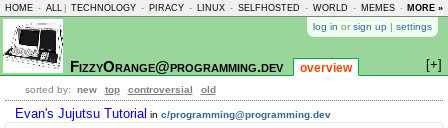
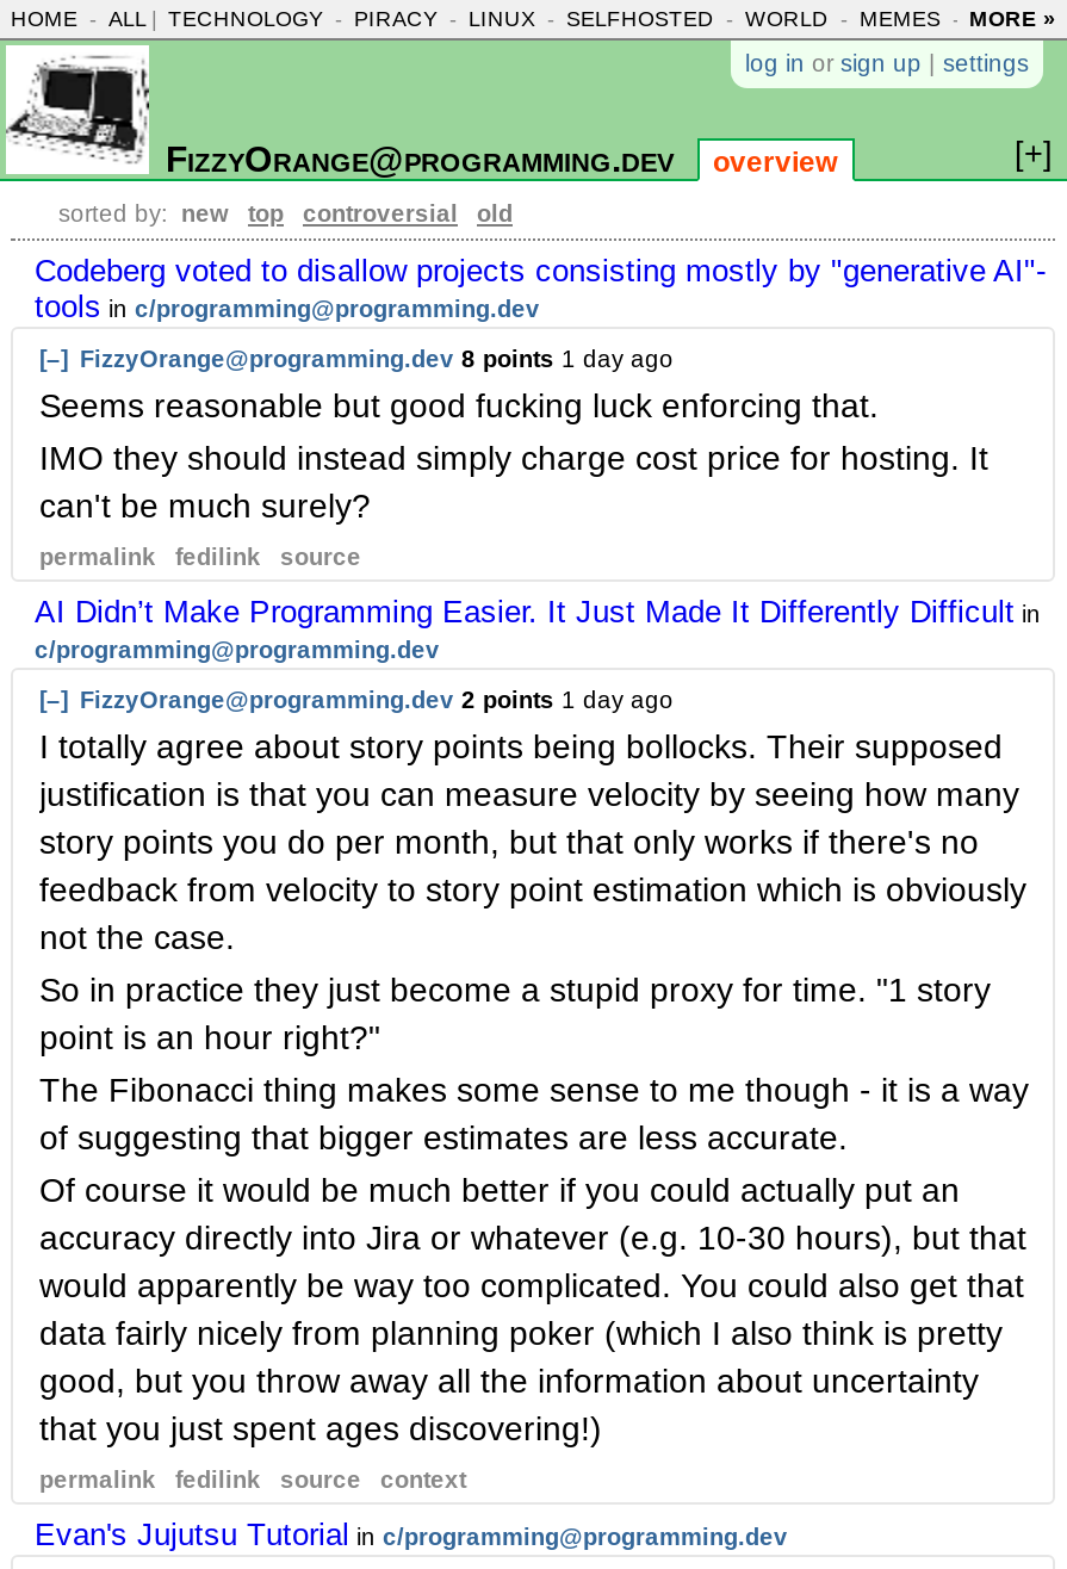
none -> [35,253,1046,1493] Codeberg voted to disallow projects consisting mostly by "generative AI"- | tools in c/programming@programming.dev | [–] FizzyOrange@programming.dev 8 points 1 day ago | Seems reasonable but good fucking luck enforcing that. | IMO they should instead simply charge cost price for hosting. It | can't be much surely? | permalink | fedilink | source | AI Didn’t Make Programming Easier. It Just Made It Differently Difficult in | c/programming@programming.dev | [–] FizzyOrange@programming.dev 2 points 1 day ago | I totally agree about story points being bollocks. Their supposed | justification is that you can measure velocity by seeing how many | story points you do per month, but that only works if there's no | feedback from velocity to story point estimation which is obviously | not the case. | So in practice they just become a stupid proxy for time. "1 story | point is an hour right?" | The Fibonacci thing makes some sense to me though - it is a way | of suggesting that bigger estimates are less accurate. | Of course it would be much better if you could actually put an | accuracy directly into Jira or whatever (e.g. 10-30 hours), but that | would apparently be way too complicated. You could also get that | data fairly nicely from planning poker (which I also think is pretty | good, but you throw away all the information about uncertainty | that you just spent ages discovering!) | permalink | fedilink | source | context

